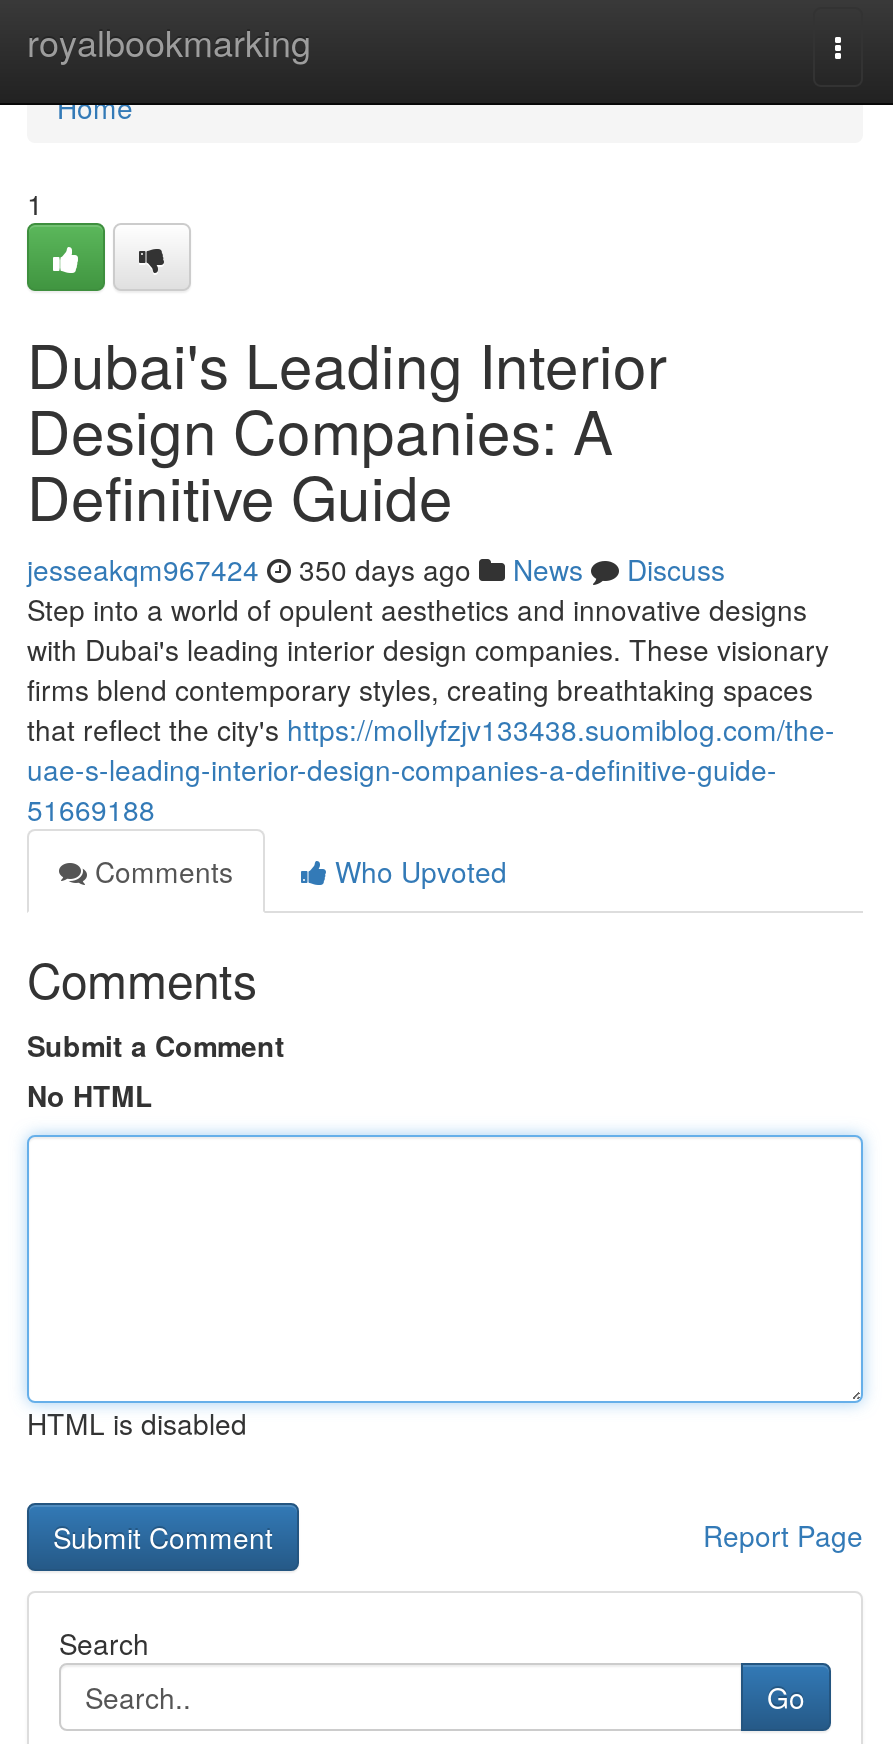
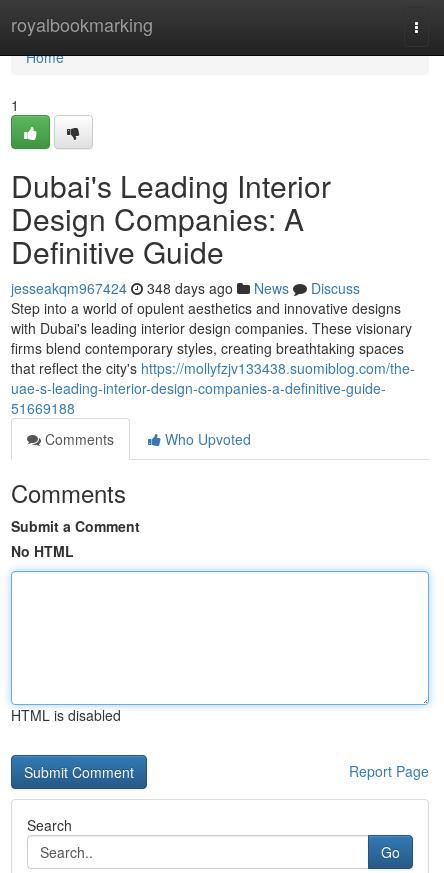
[27,549,725,589] jesseakqm967424 350 days ago News Discuss -> [11,278,360,298] jesseakqm967424 348 days ago News Discuss

